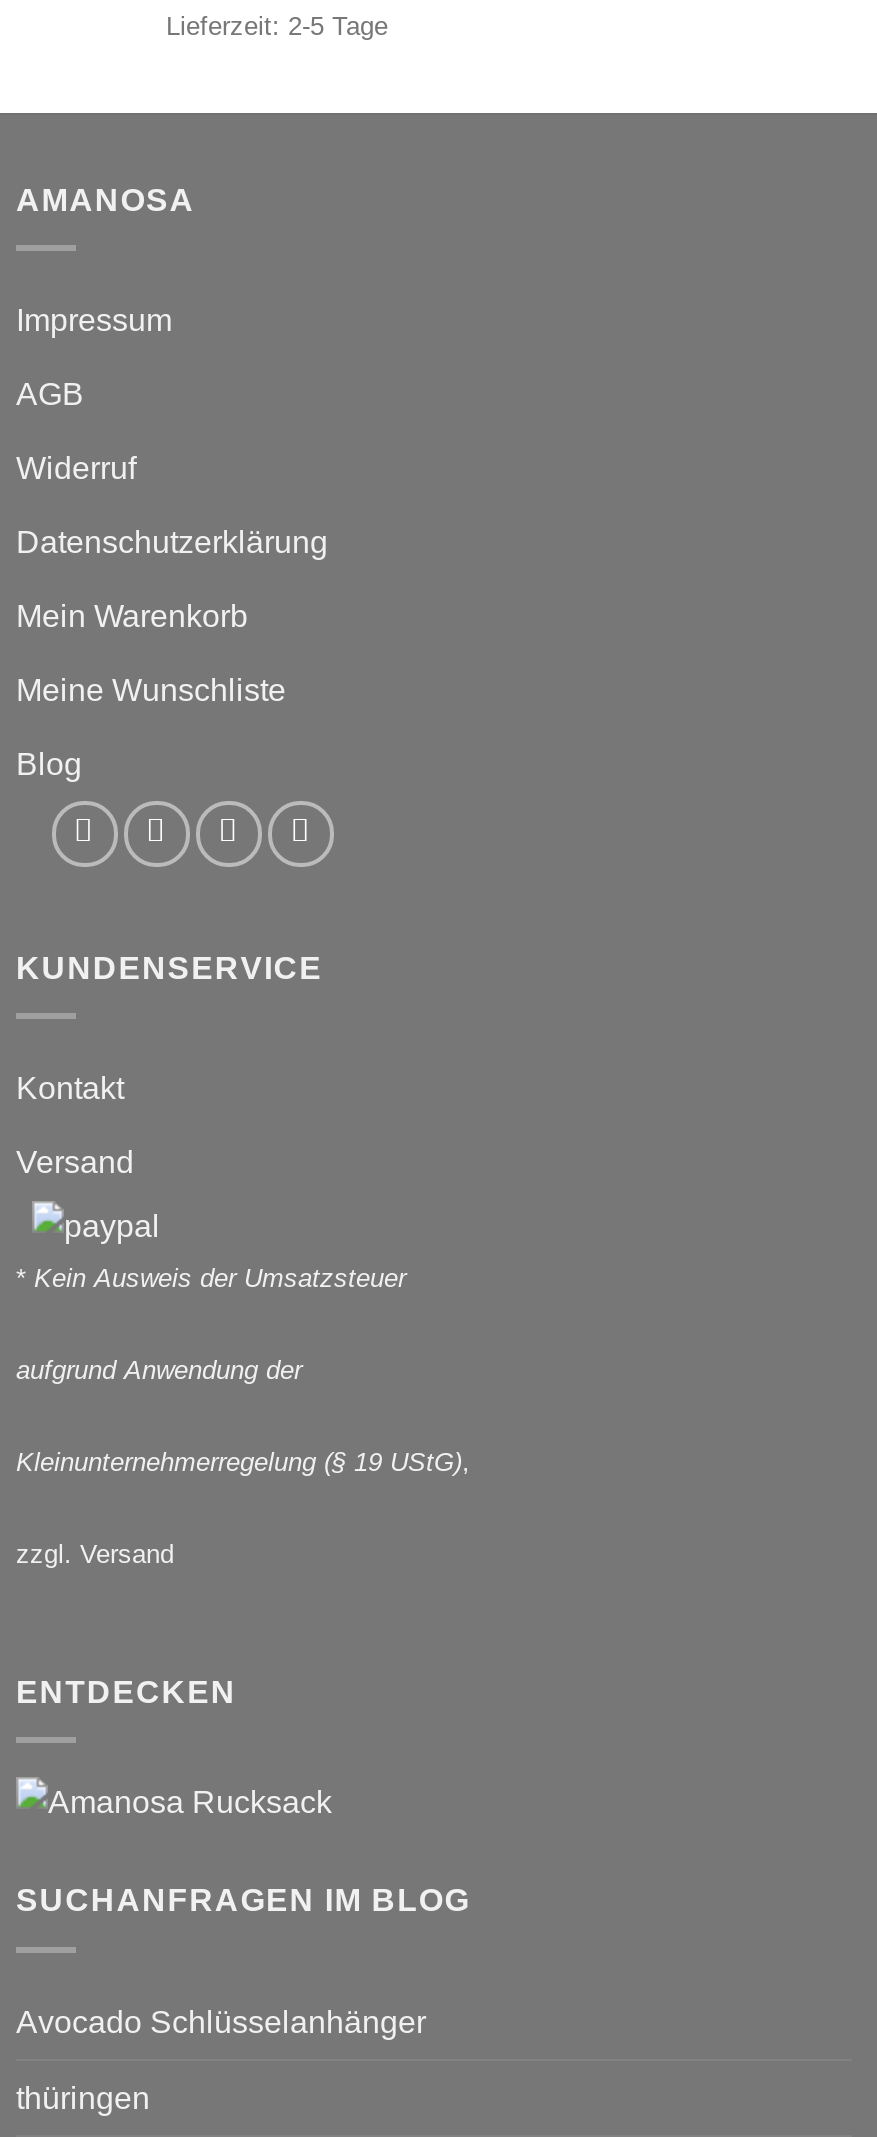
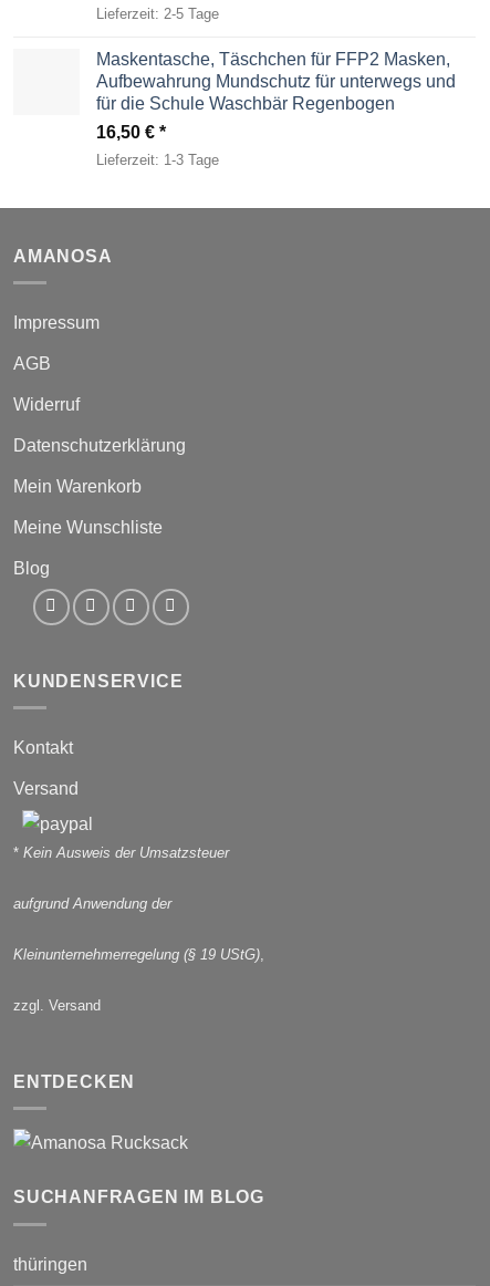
none -> [96,49,456,168] Maskentasche, Täschchen für FFP2 Masken, | Aufbewahrung Mundschutz für unterwegs und | für die Schule Waschbär Regenbogen | 16,50 € | Lieferzeit: 1-3 Tage
moved [16,183,470,1918] -> [13,247,264,1207]: AMANOSA | Impressum | AGB | ... | ENTDECKEN | SUCHANFRAGEN IM BLOG
[16,2005,426,2039] Avocado Schlüsselanhänger -> none

